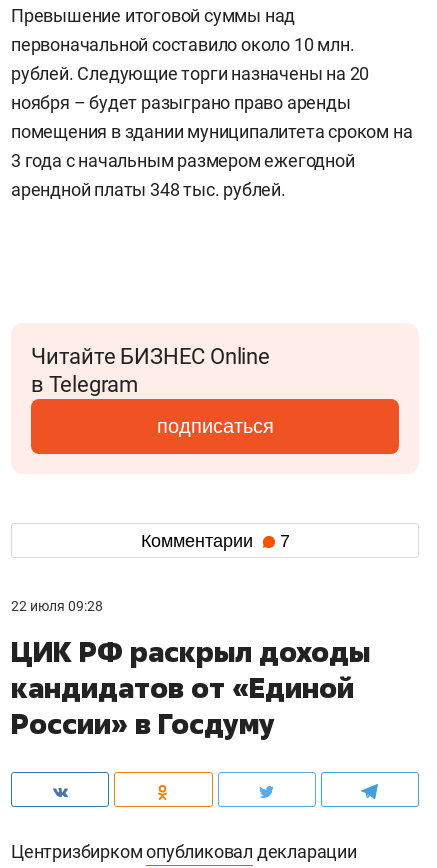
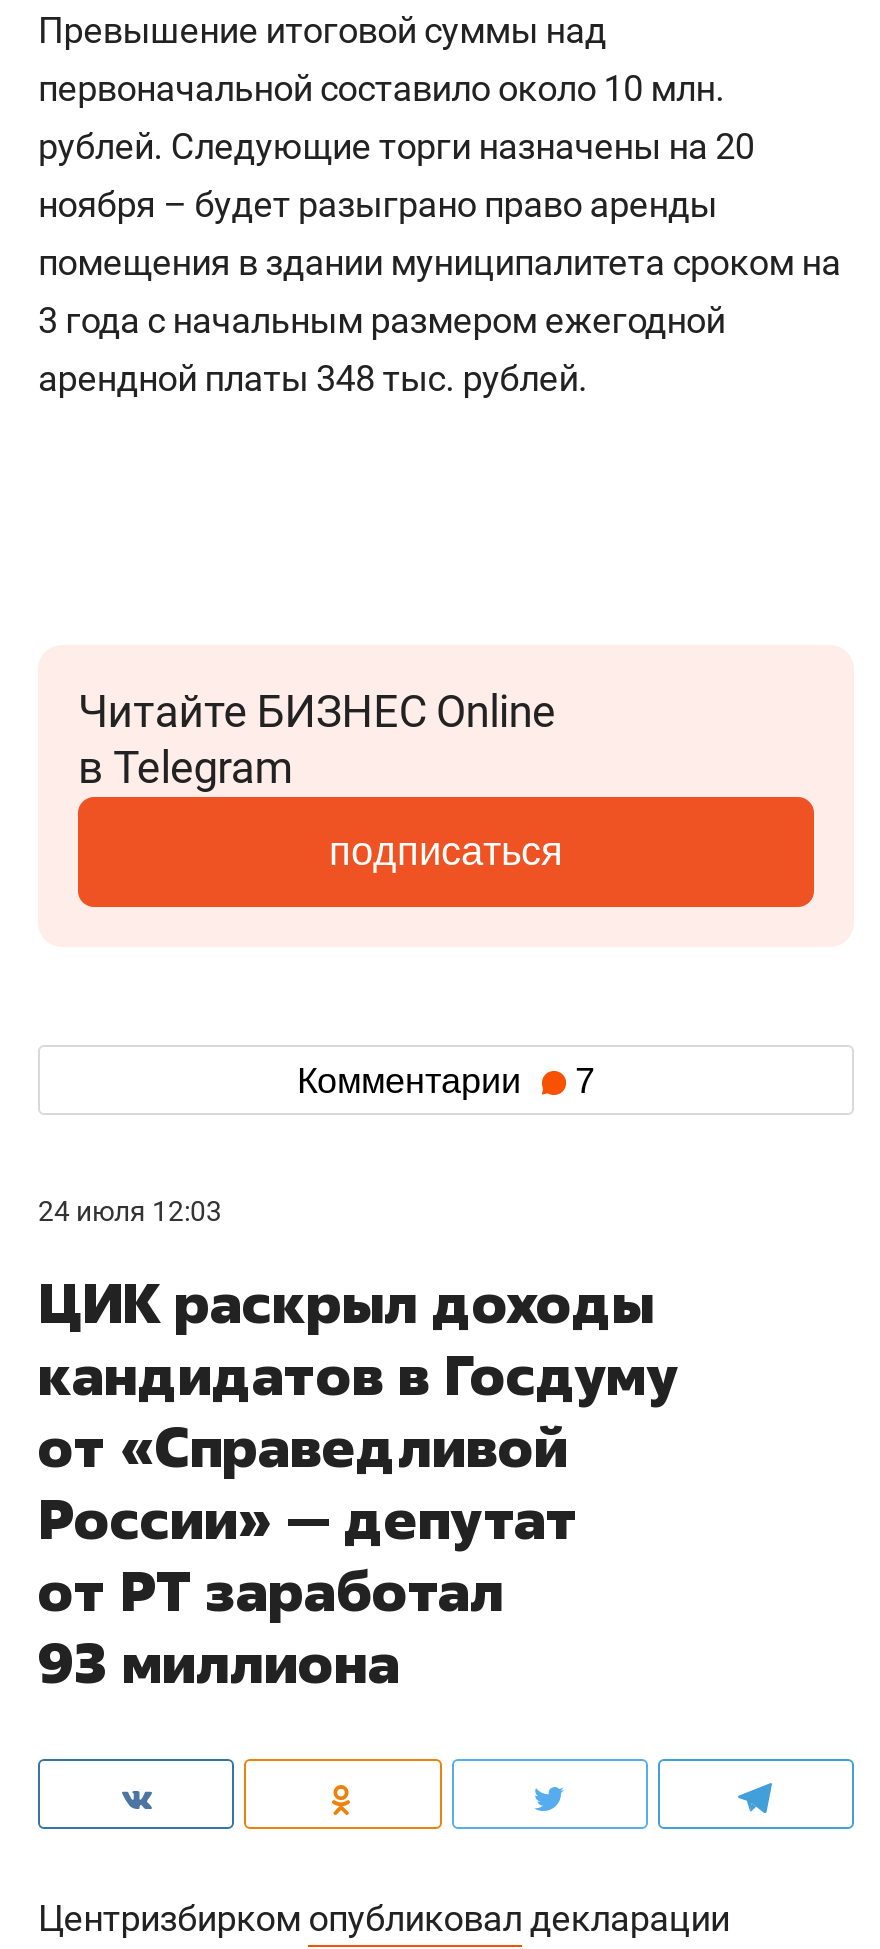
[11,598,103,614] 22 июля 09:28 -> [38,1195,222,1227] 24 июля 12:03
[11,633,370,742] ЦИК РФ раскрыл доходы | кандидатов от «Единой | России» в Госдуму -> [38,1265,678,1699] ЦИК раскрыл доходы | кандидатов в Госдуму | от «Справедливой | России» — депутат | от РТ заработал | 93 миллиона

